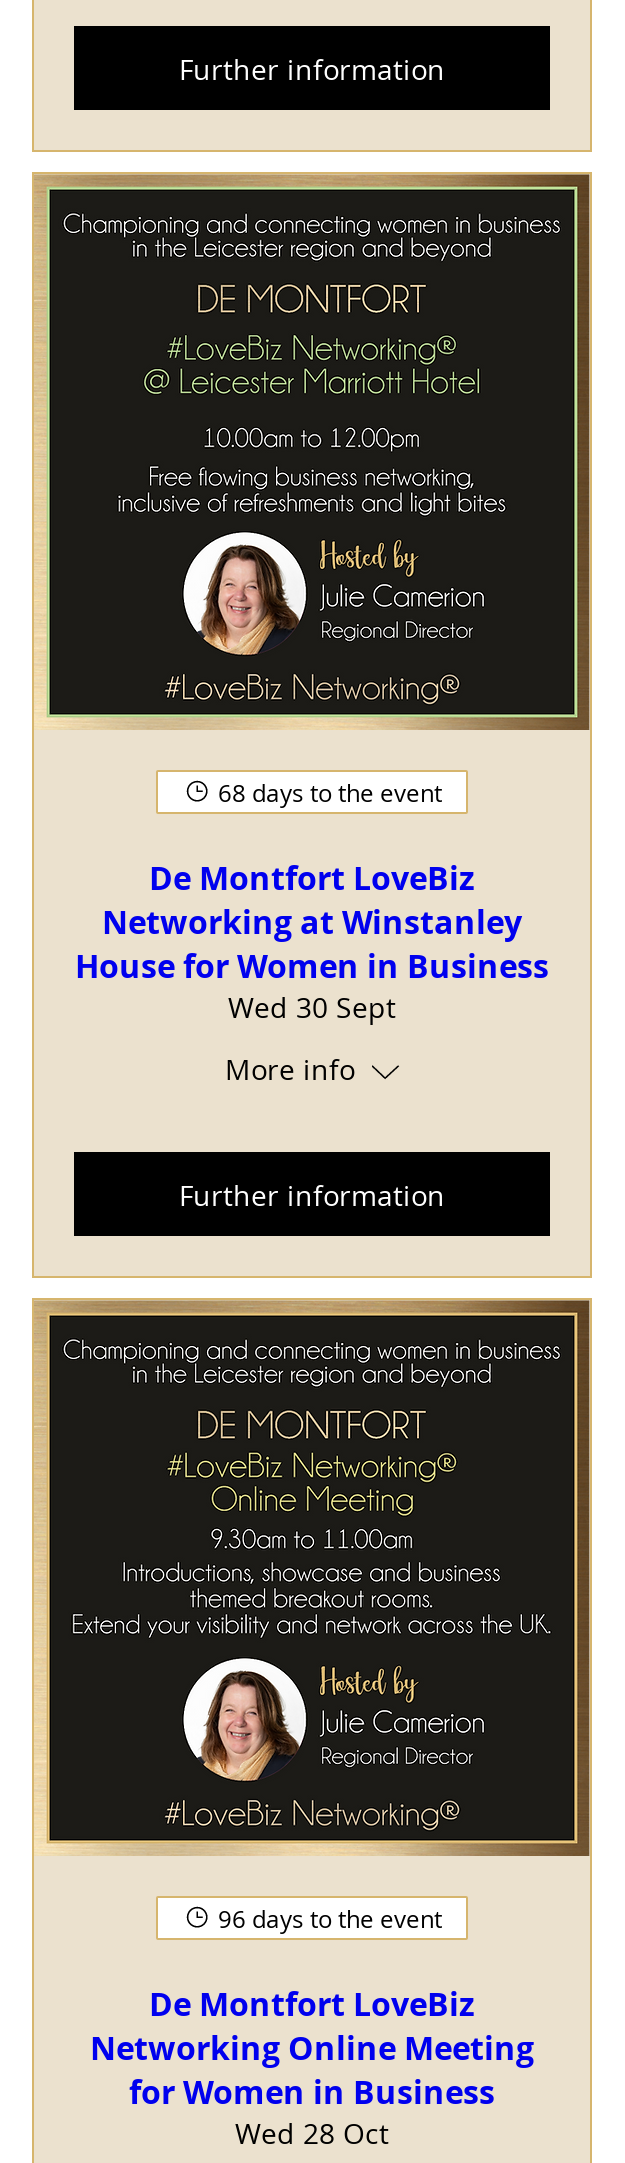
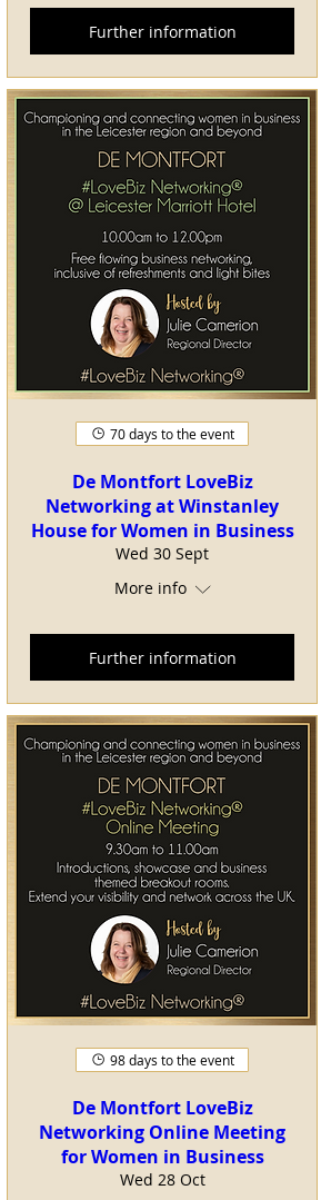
[218,776,442,808] 68 days to the event -> [110,425,234,443] 70 days to the event
[218,1902,442,1934] 96 days to the event -> [110,1051,234,1069] 98 days to the event

